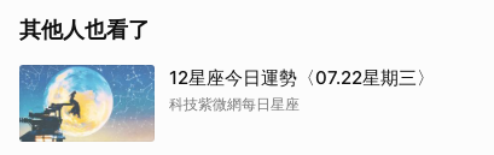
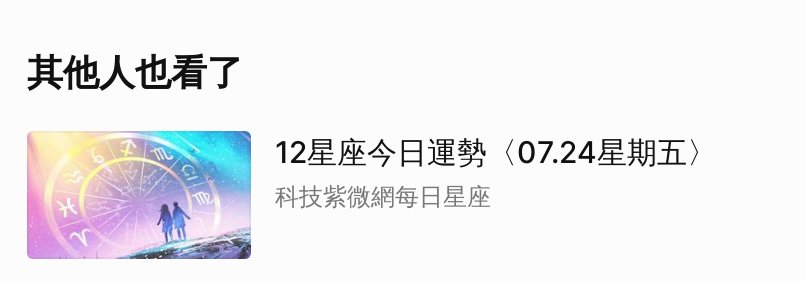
[18,64,435,143] [image] | 12星座今日運勢〈07.22星期三〉 -> [25,129,717,261] [image] | 12星座今日運勢〈07.24星期五〉

